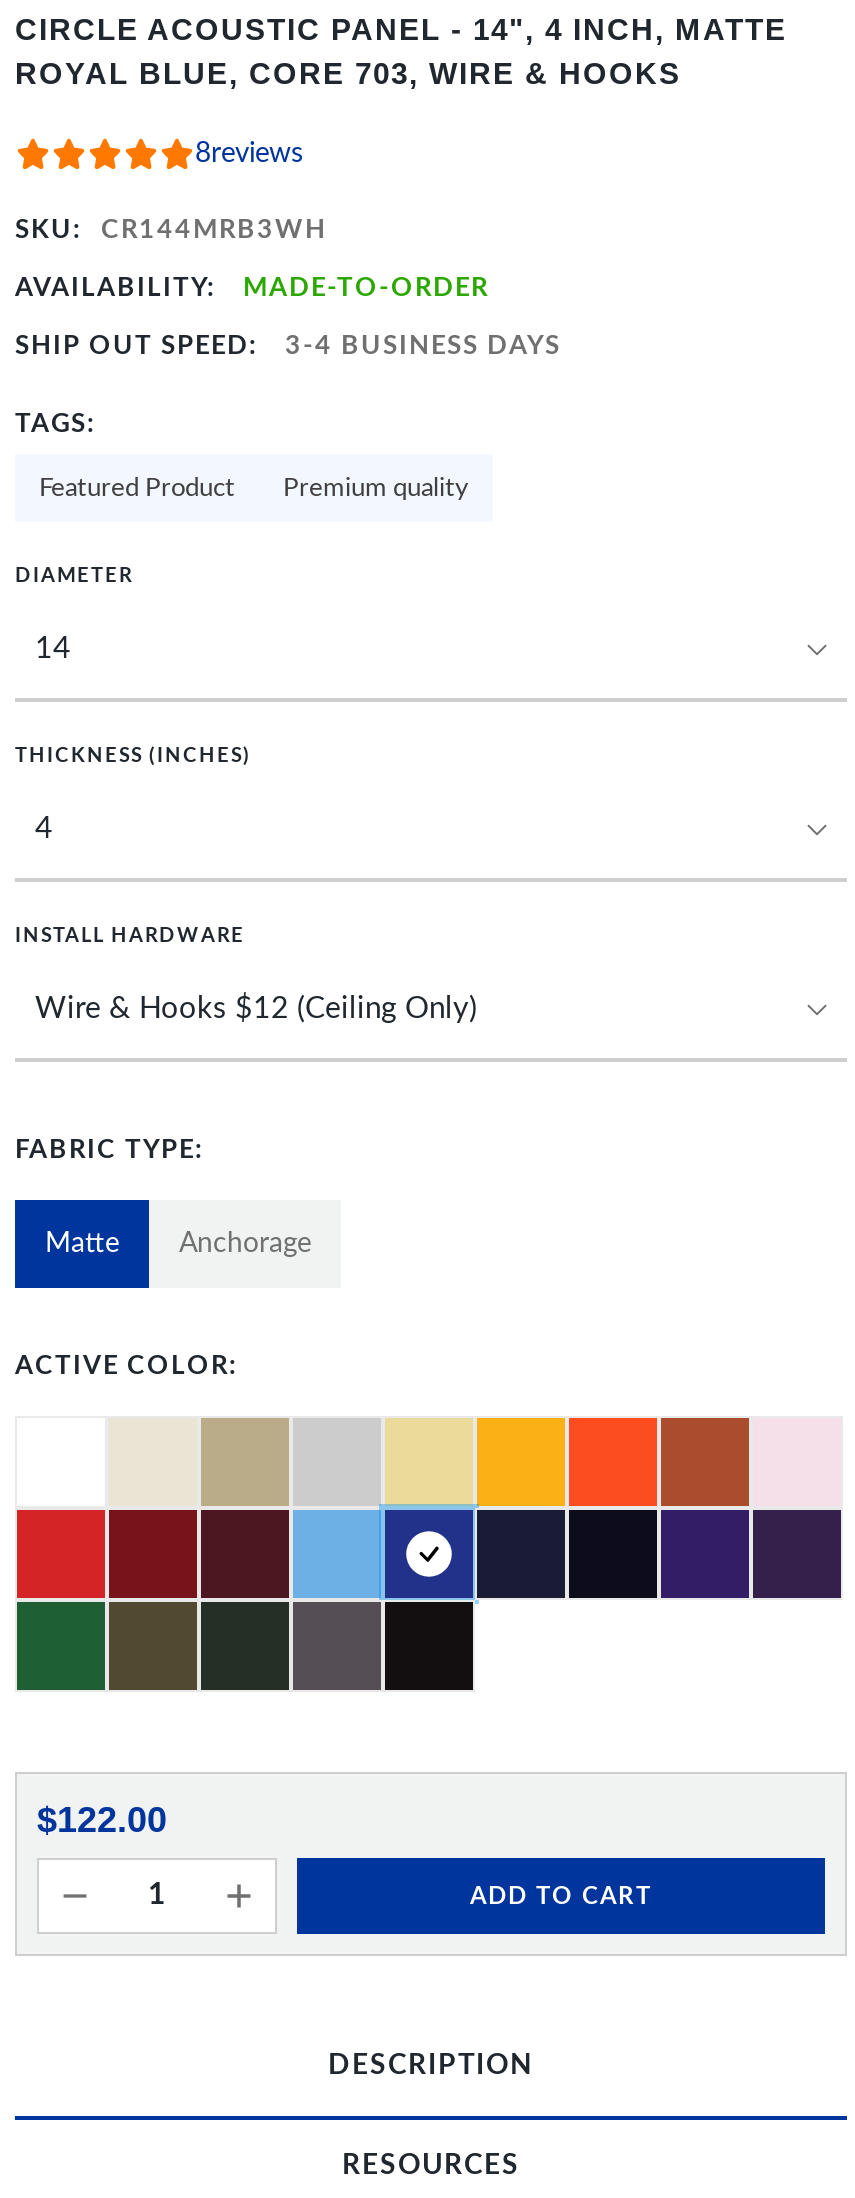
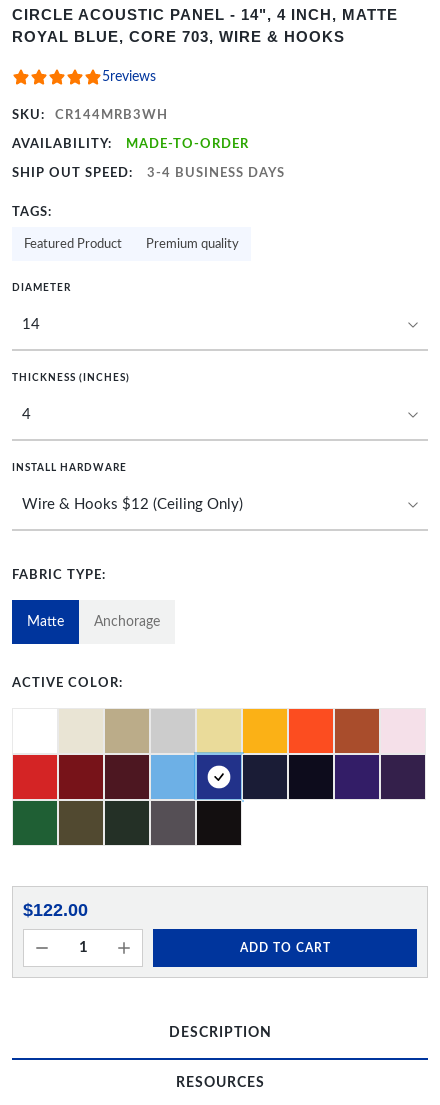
[195,140,303,168] 8reviews -> [102,70,156,84] 5reviews

